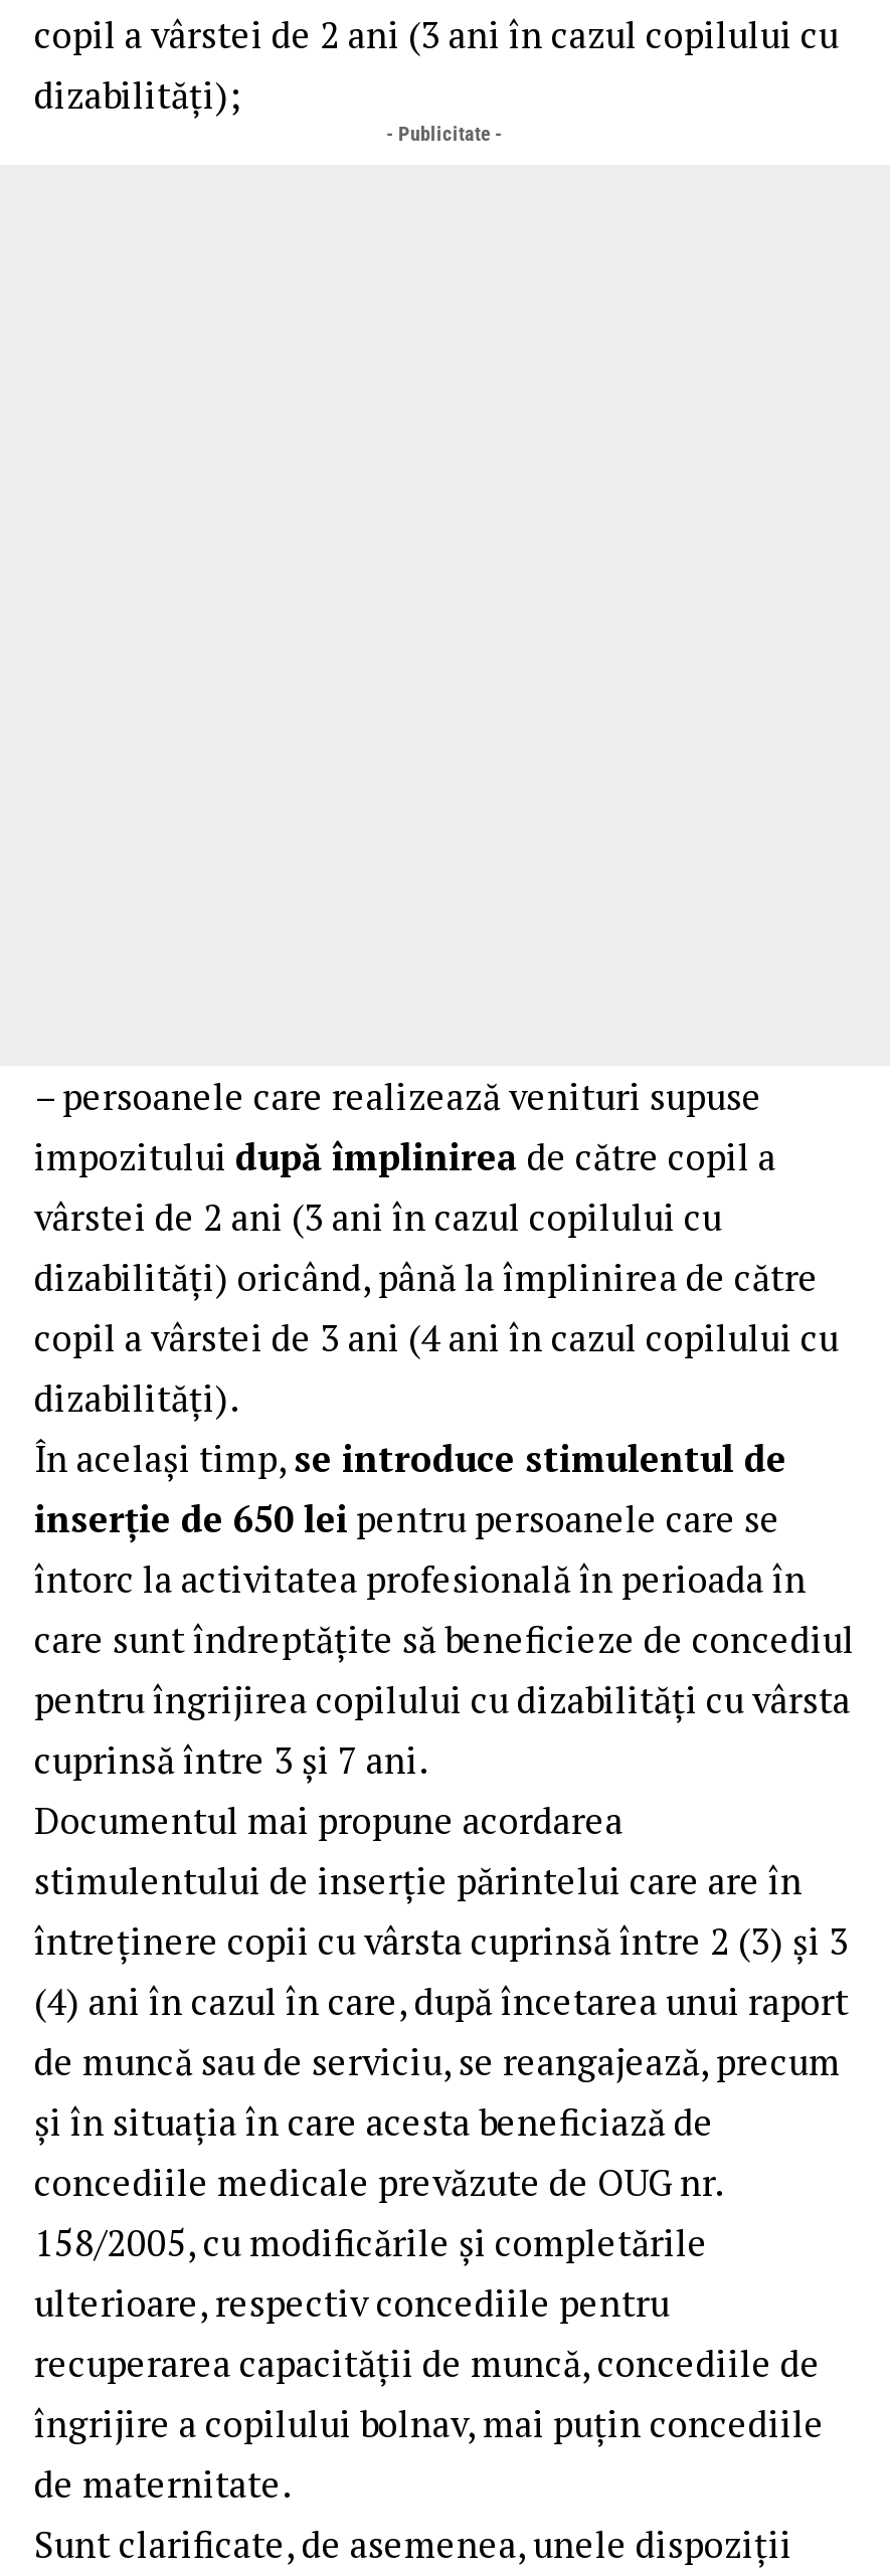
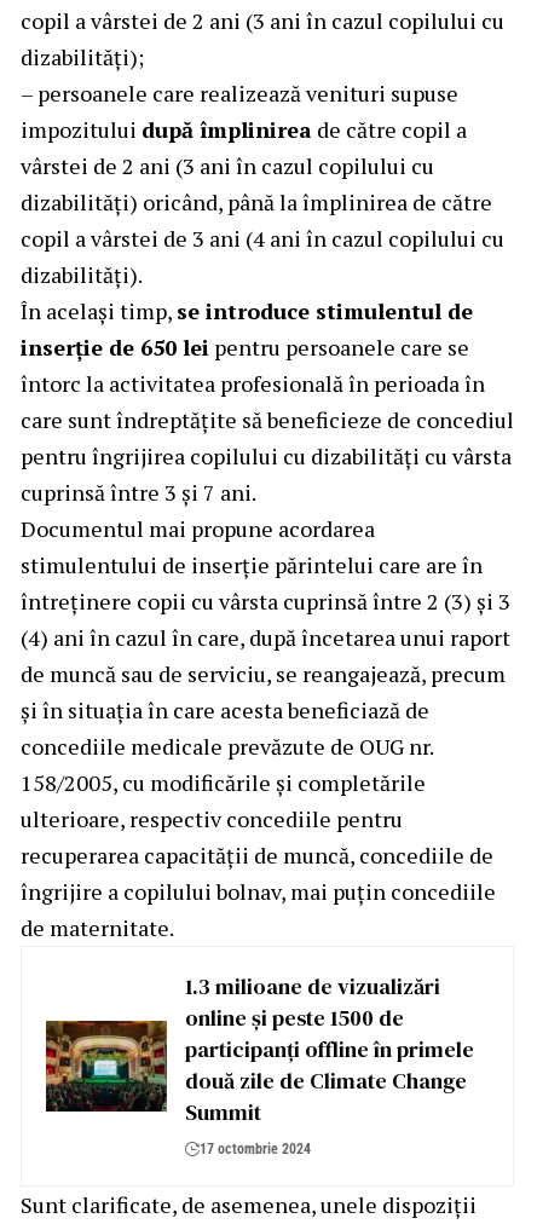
[386,122,503,144] - Publicitate - -> none
moved [34,1071,855,2507] -> [21,78,514,942]: – persoanele care realizează venituri supuse | impozitului după împlinirea de către copil a | vârstei de 2 ani (3 ani în cazul copilului cu | ... | îngrijire a copilului bolnav, mai puțin concediile | de maternitate.
none -> [45,971,474,1157] [image] | 1.3 milioane de vizualizări | online și peste 1500 de | participanți offline în primele | două zile de Climate Change | Summit | 17 octombrie 2024

